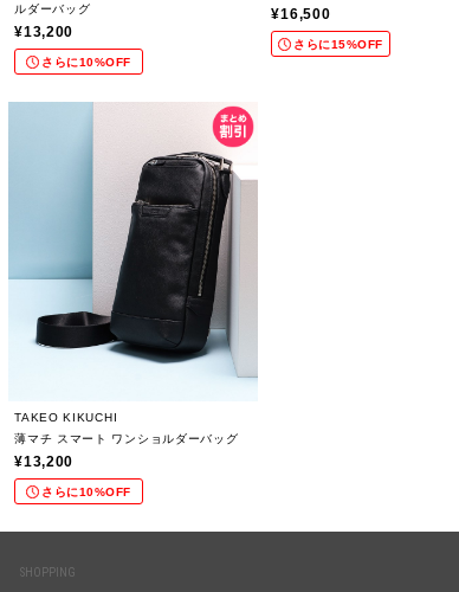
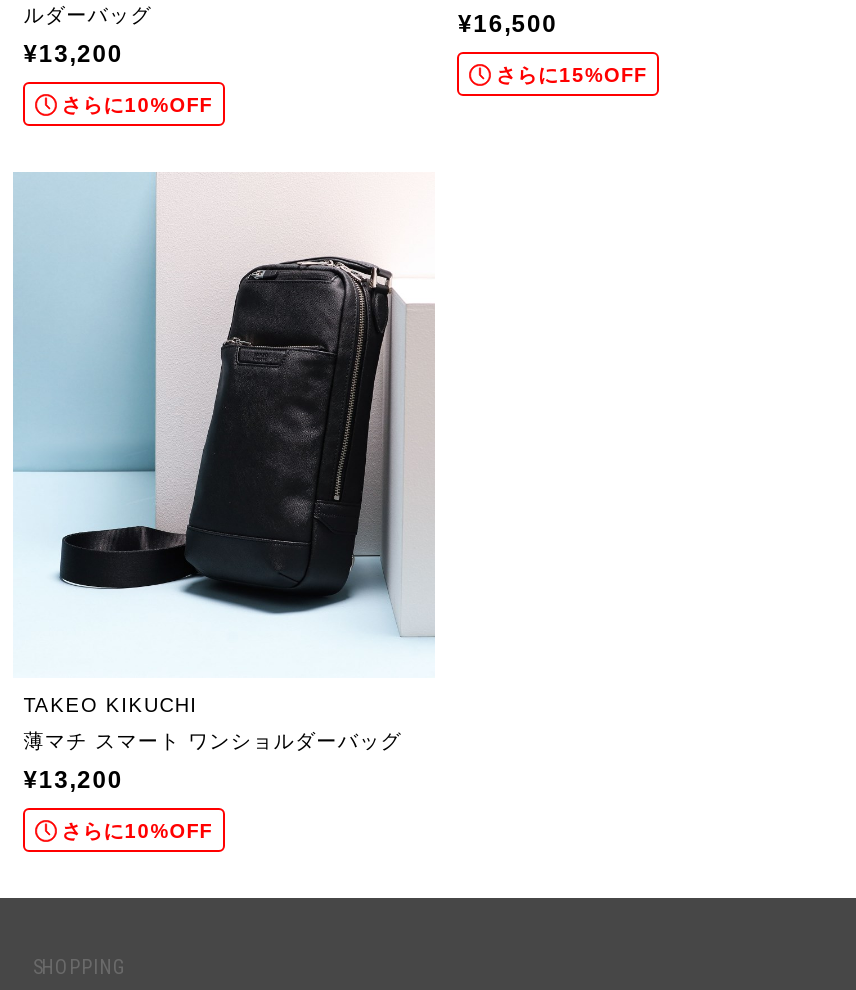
[212,105,254,148] [image] -> none

